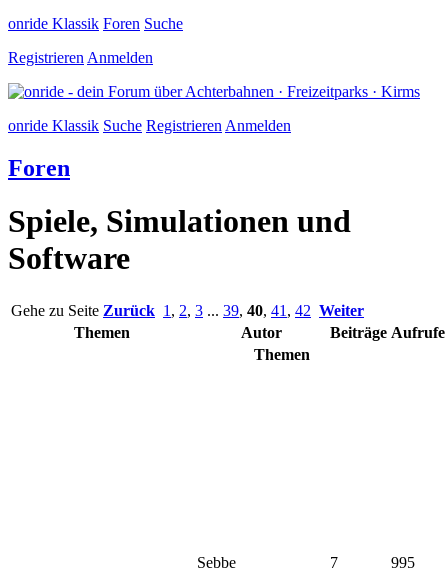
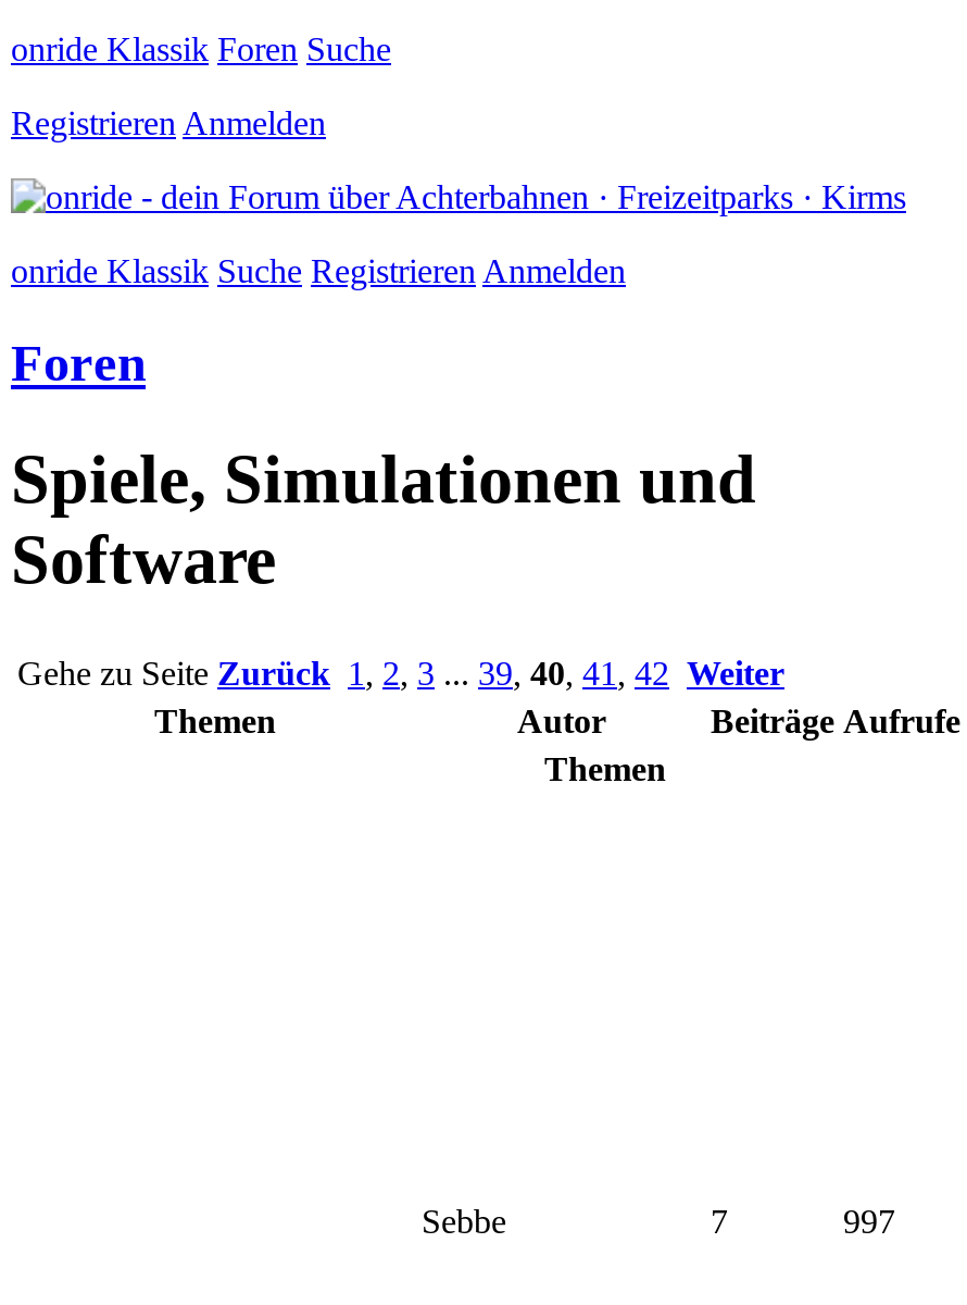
[391,554,415,571] 995 -> [843,1202,895,1239] 997

